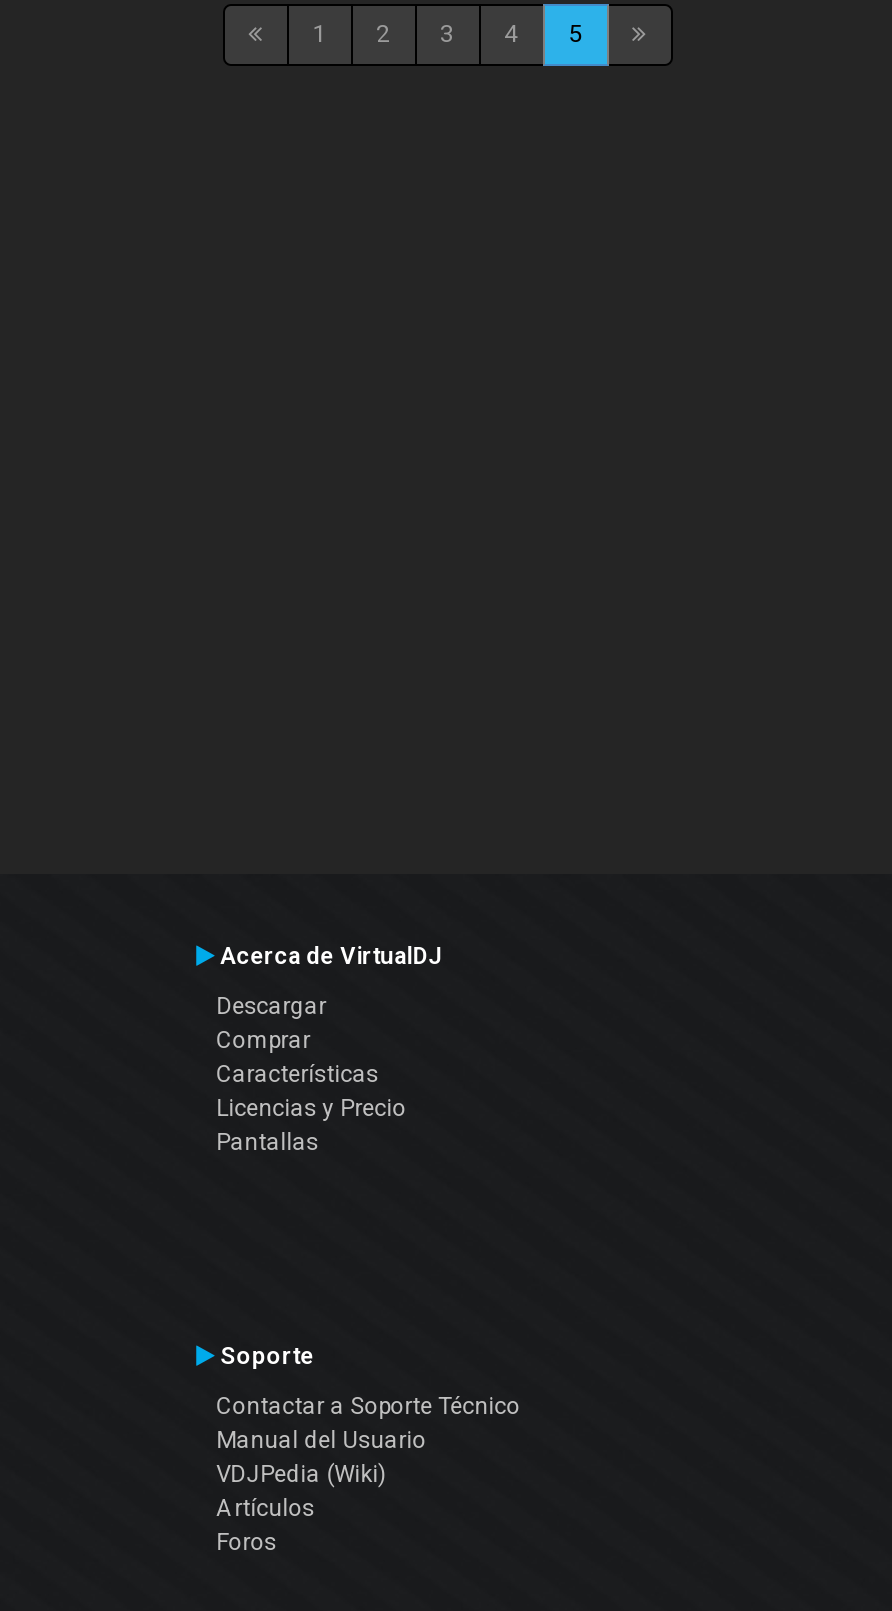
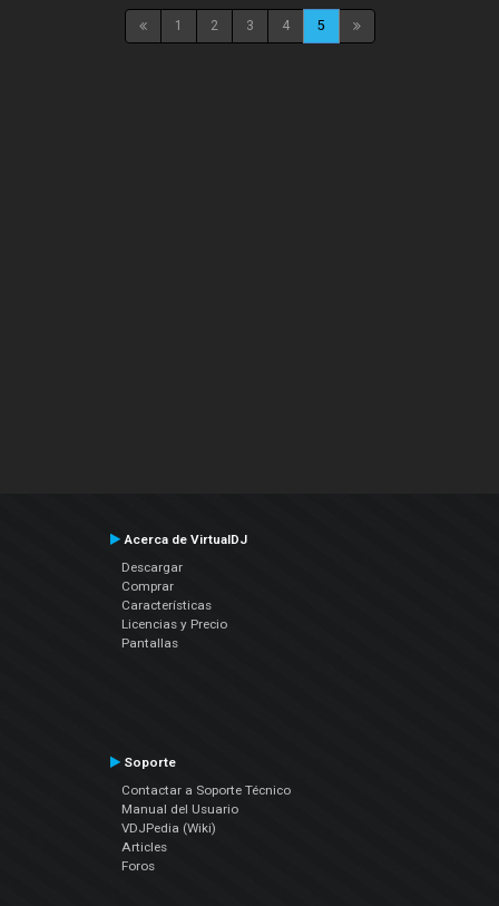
[216,1495,314,1523] Artículos -> [121,840,167,855] Articles

